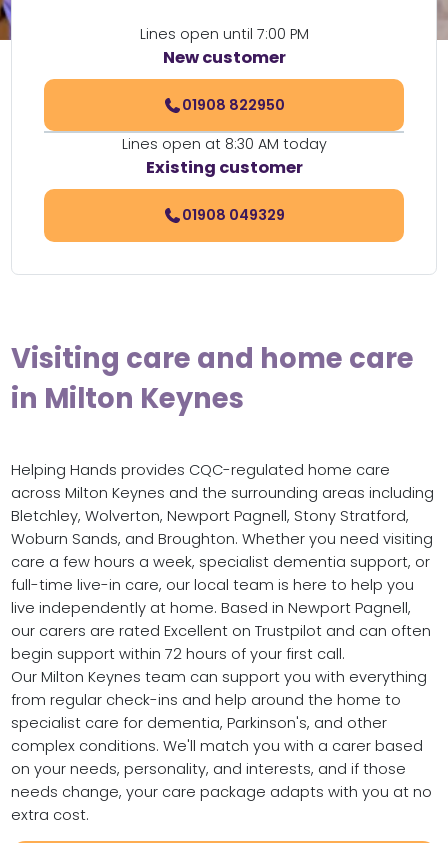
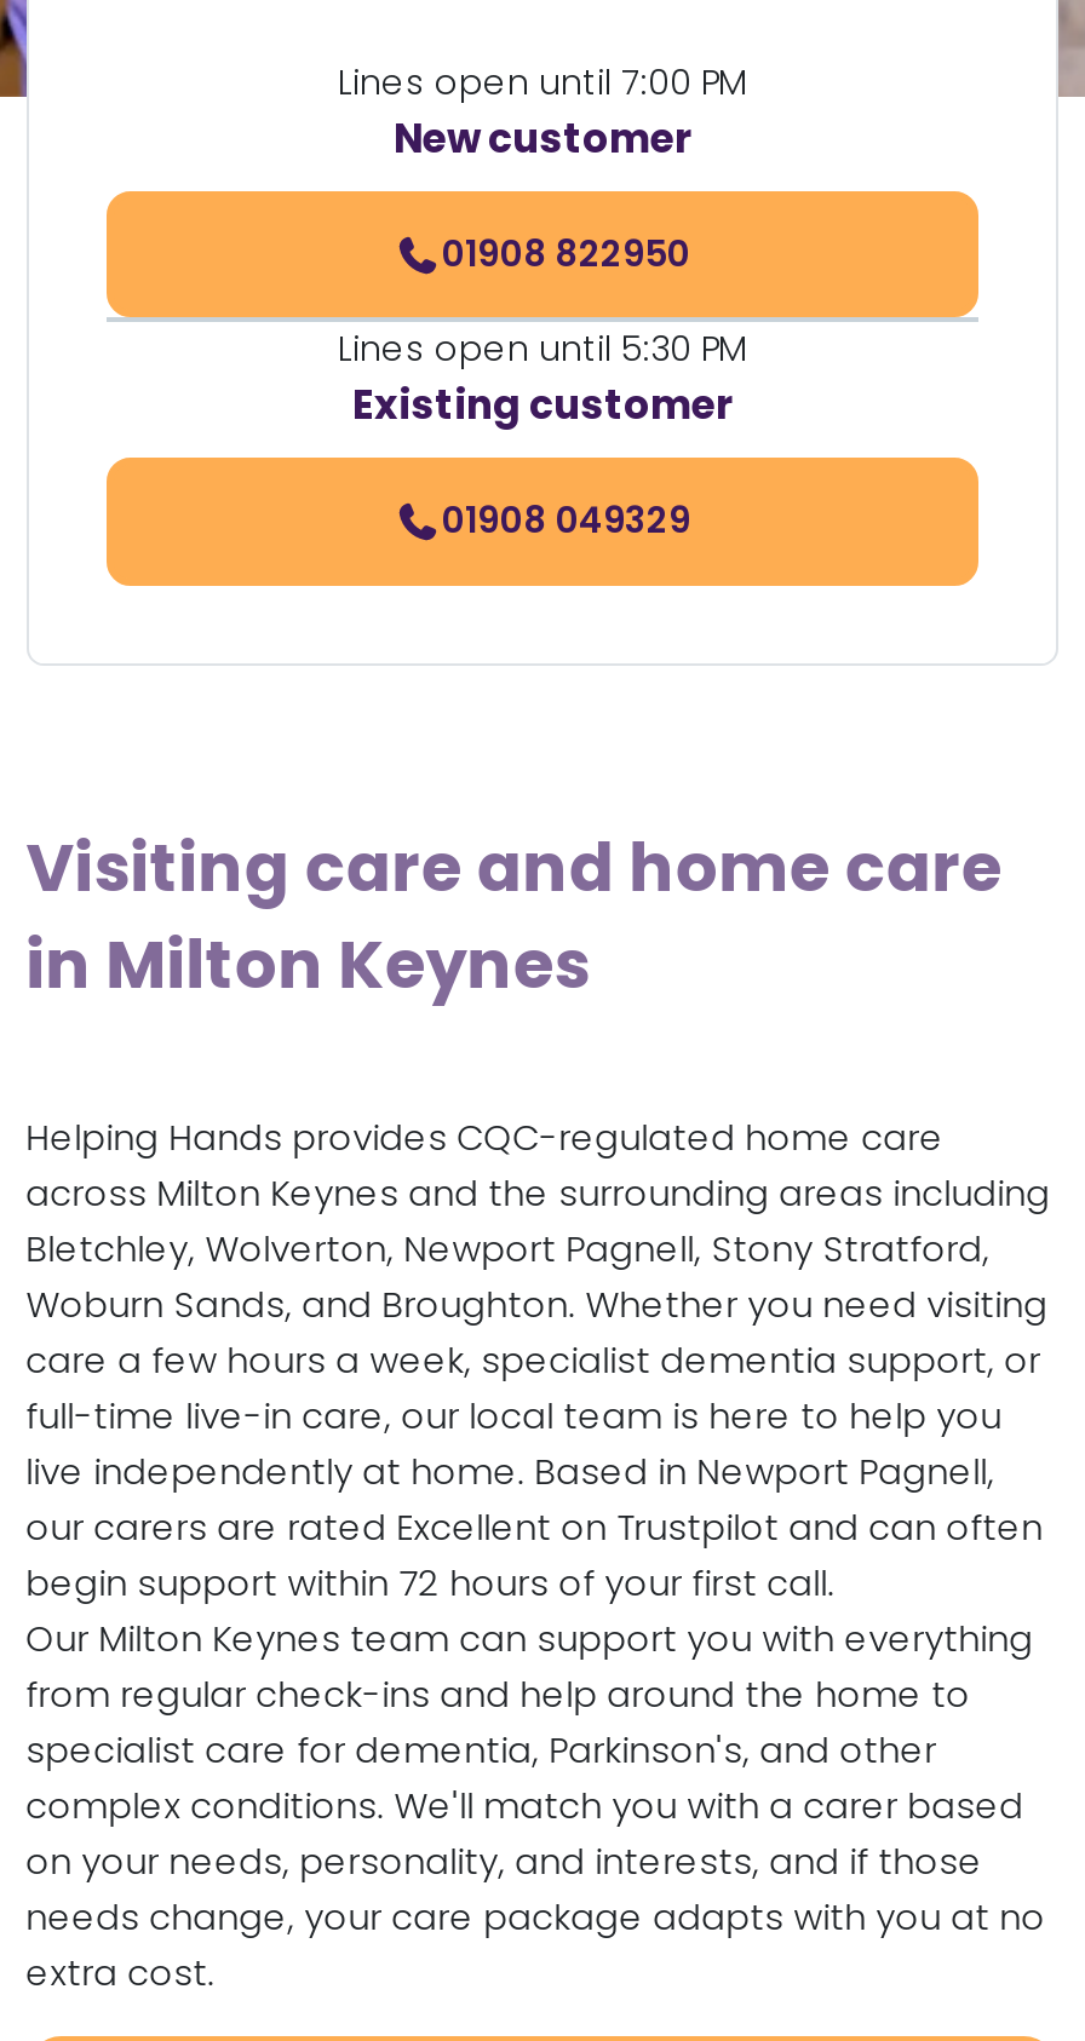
[121,134,326,154] Lines open at 8:30 AM today -> [338,325,747,374] Lines open until 5:30 PM

